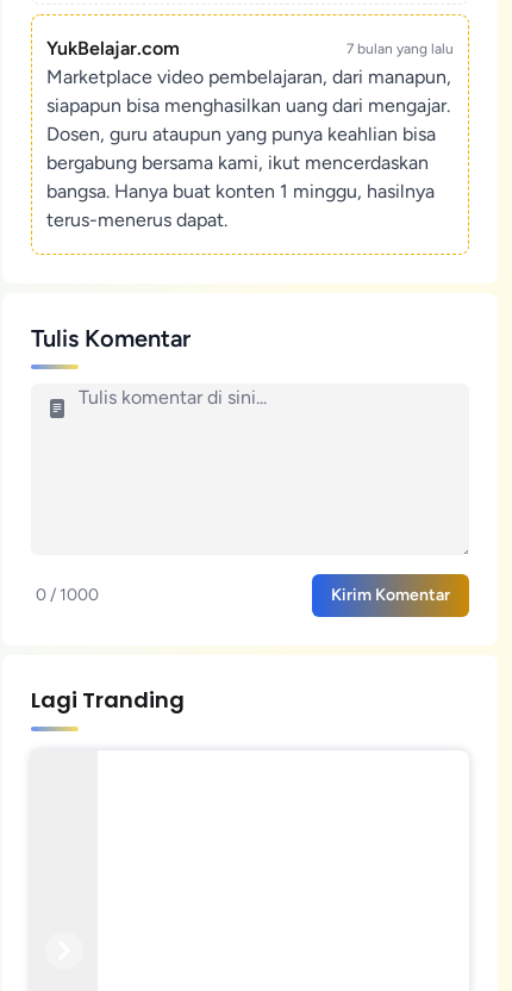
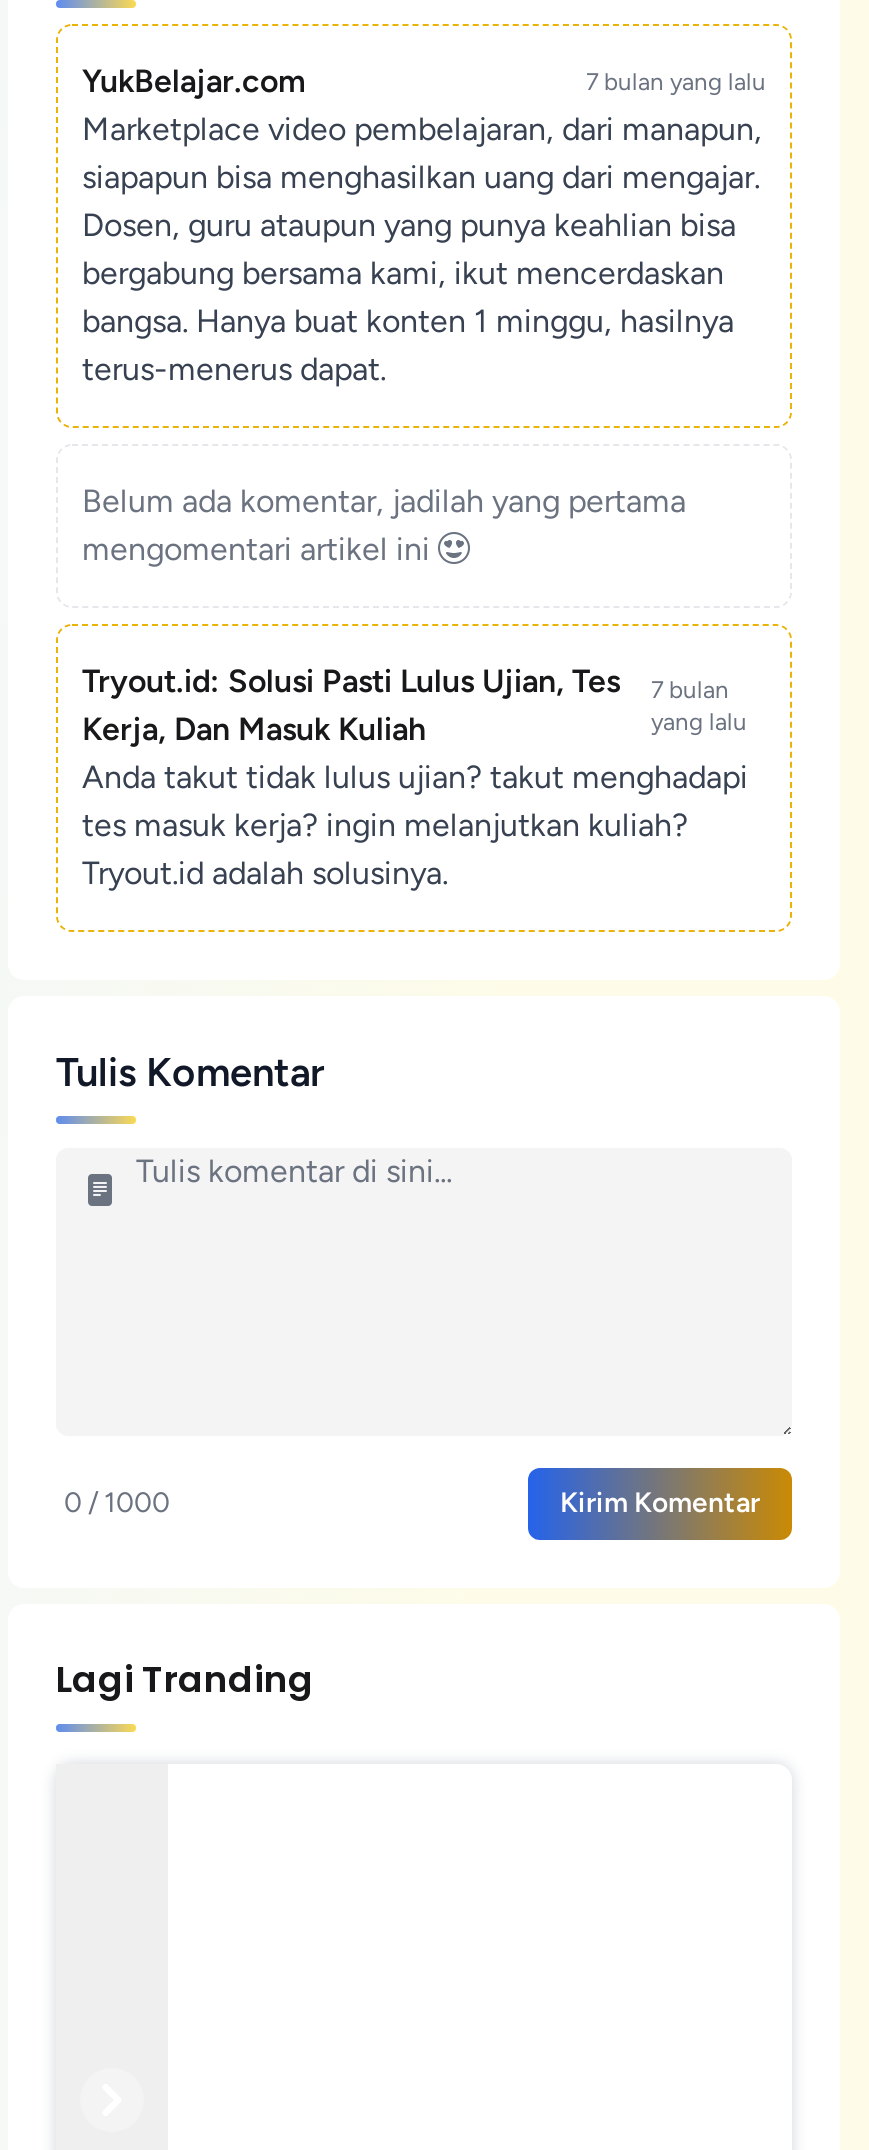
none -> [82,482,686,748] Belum ada komentar, jadilah yang pertama | mengomentari artikel ini | Tryout.id: Solusi Pasti Lulus Ujian, Tes | Kerja, Dan Masuk Kuliah
none -> [82,676,748,892] 7 bulan | yang lalu | Anda takut tidak lulus ujian? takut menghadapi | tes masuk kerja? ingin melanjutkan kuliah? | Tryout.id adalah solusinya.

